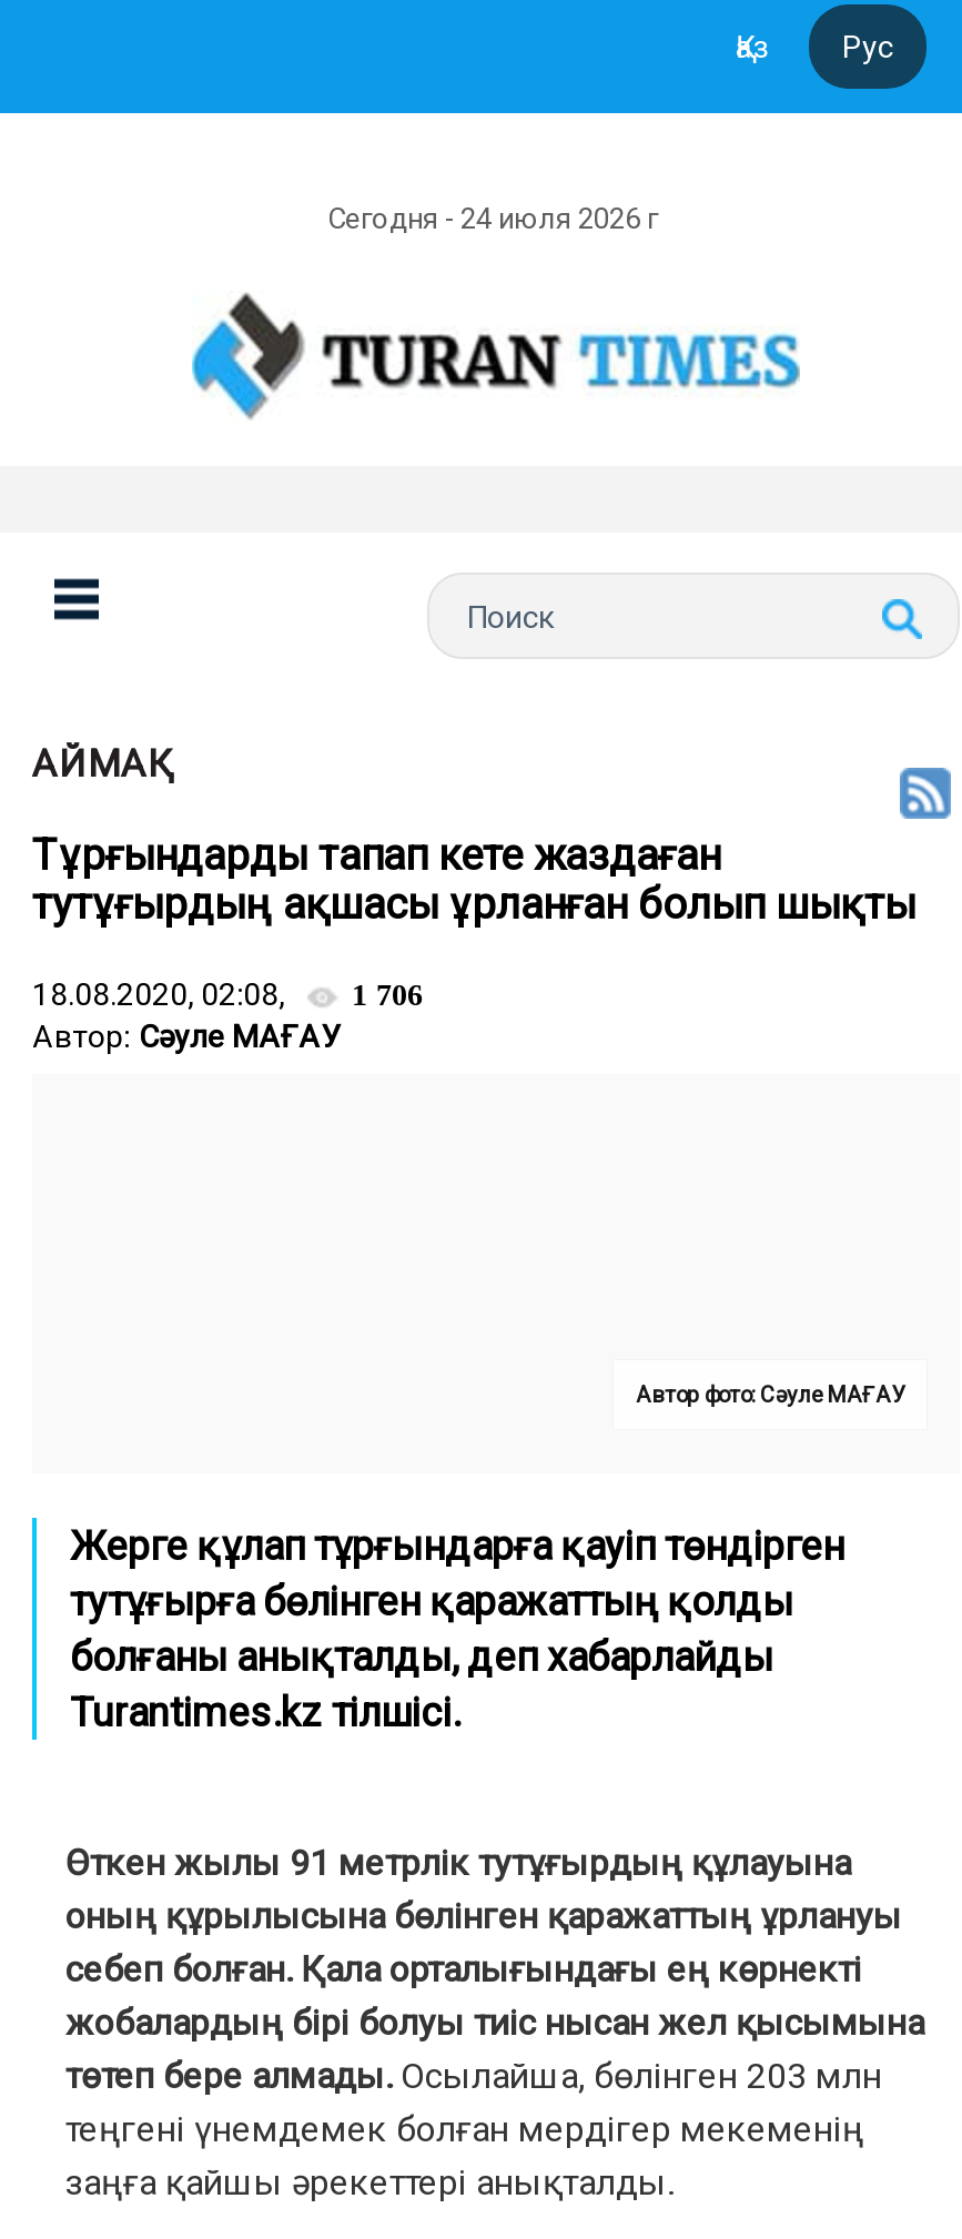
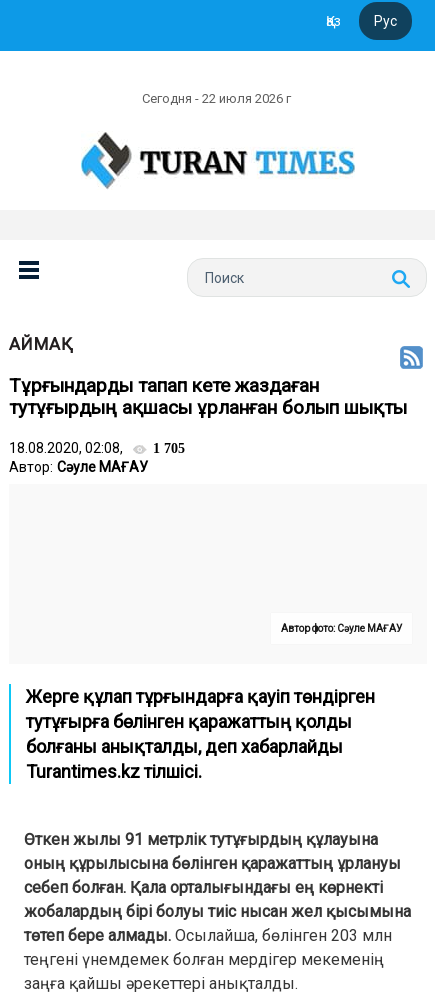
[327,202,665,235] Сегодня - 24 июля 2026 г -> [142,91,294,106] Сегодня - 22 июля 2026 г
[32,976,423,1012] 18.08.2020, 02:08, 1 706 -> [9,440,185,456] 18.08.2020, 02:08, 1 705

